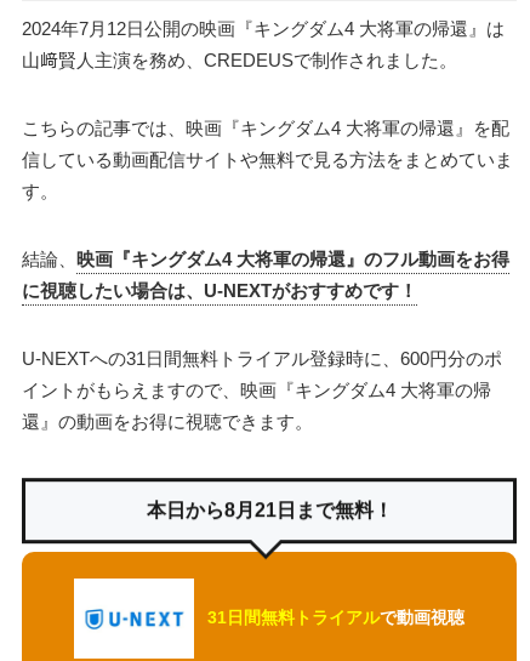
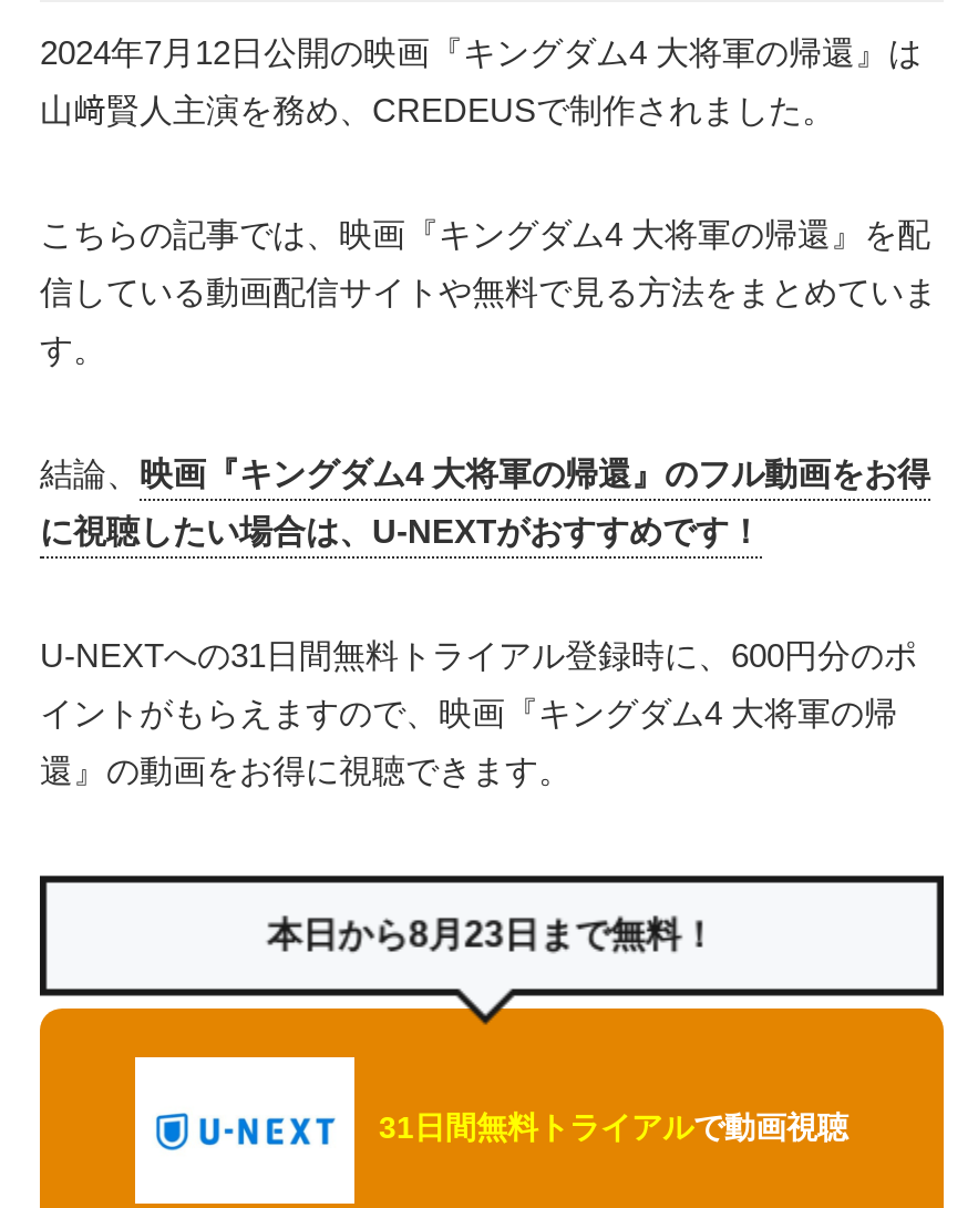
[146,499,392,520] 本日から8月21日まで無料！ -> [267,913,717,950] 本日から8月23日まで無料！

